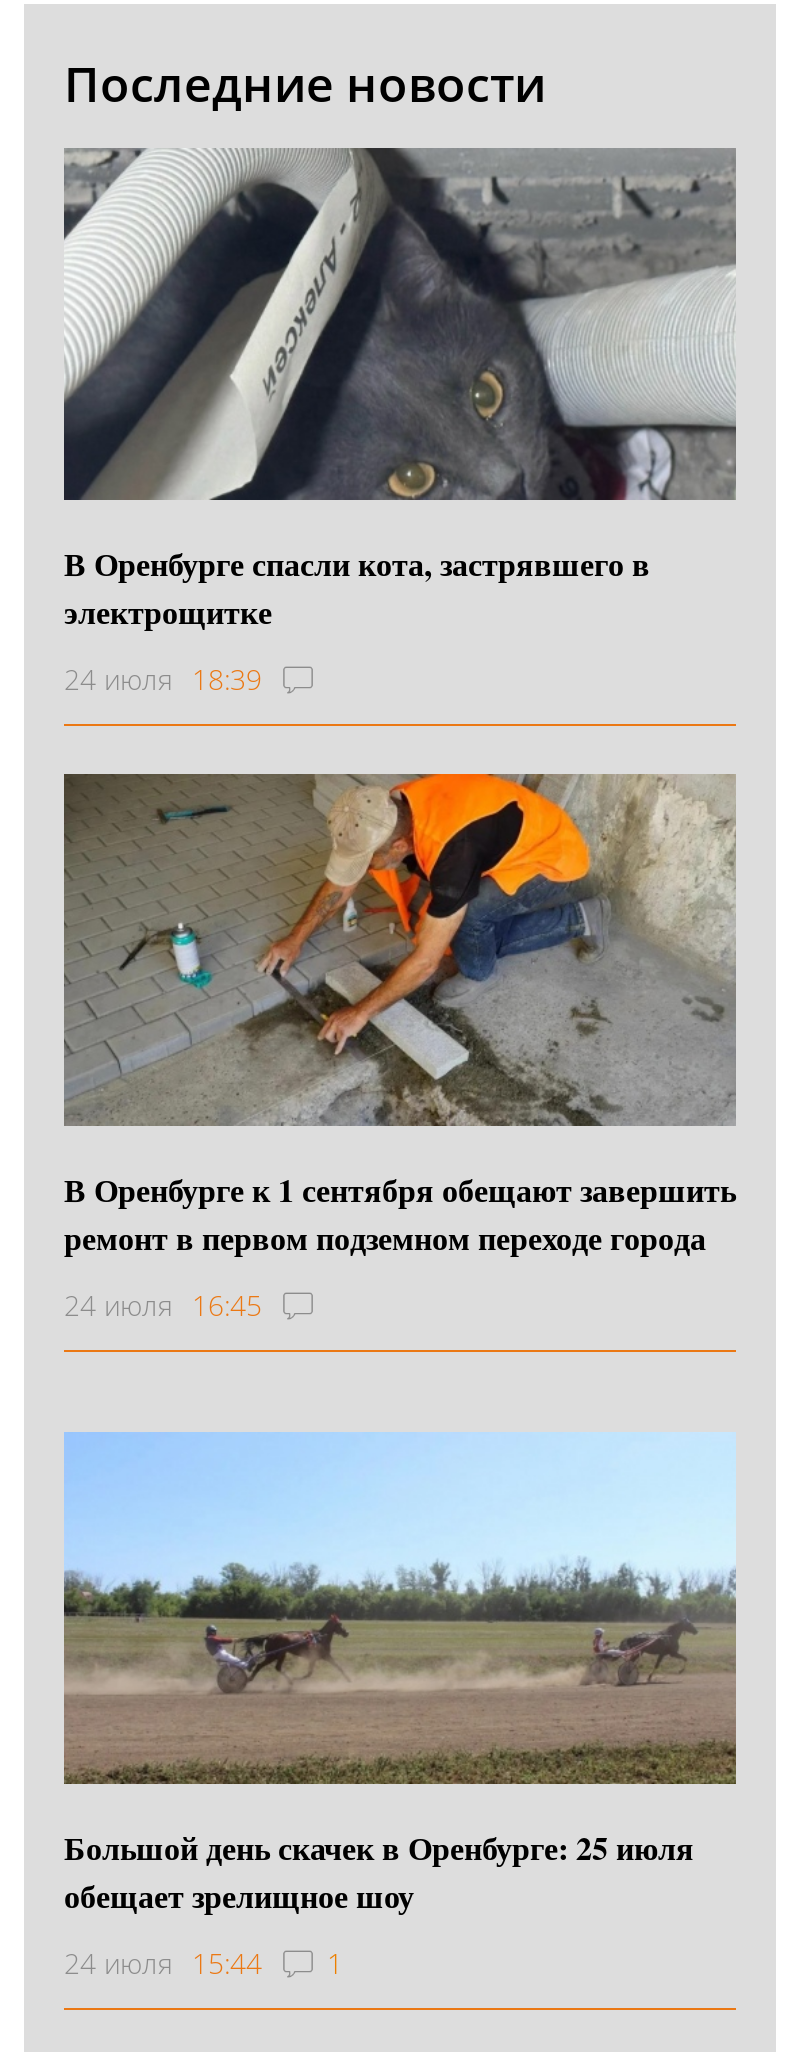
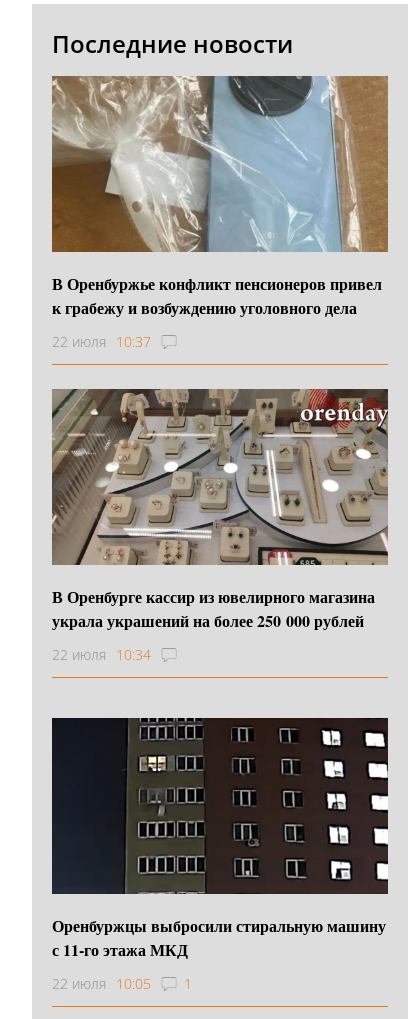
[62,148,736,634] [image] | В Оренбурге спасли кота, застрявшего в | электрощитке -> [51,75,389,319] [image] | В Оренбуржье конфликт пенсионеров привел | к грабежу и возбуждению уголовного дела
[64,660,262,698] 24 июля 18:39 -> [52,332,151,351] 22 июля 10:37
[64,772,736,1260] [image] | В Оренбурге к 1 сентября обещают завершить | ремонт в первом подземном переходе города -> [52,388,388,632] [image] | В Оренбурге кассир из ювелирного магазина | украла украшений на более 250 000 рублей
[64,1286,262,1324] 24 июля 16:45 -> [52,645,151,664] 22 июля 10:34
[62,1432,738,1918] [image] | Большой день скачек в Оренбурге: 25 июля | обещает зрелищное шоу -> [51,717,389,961] [image] | Оренбуржцы выбросили стиральную машину | с 11-го этажа МКД
[64,1944,343,1982] 24 июля 15:44 1 -> [52,974,191,993] 22 июля 10:05 1

